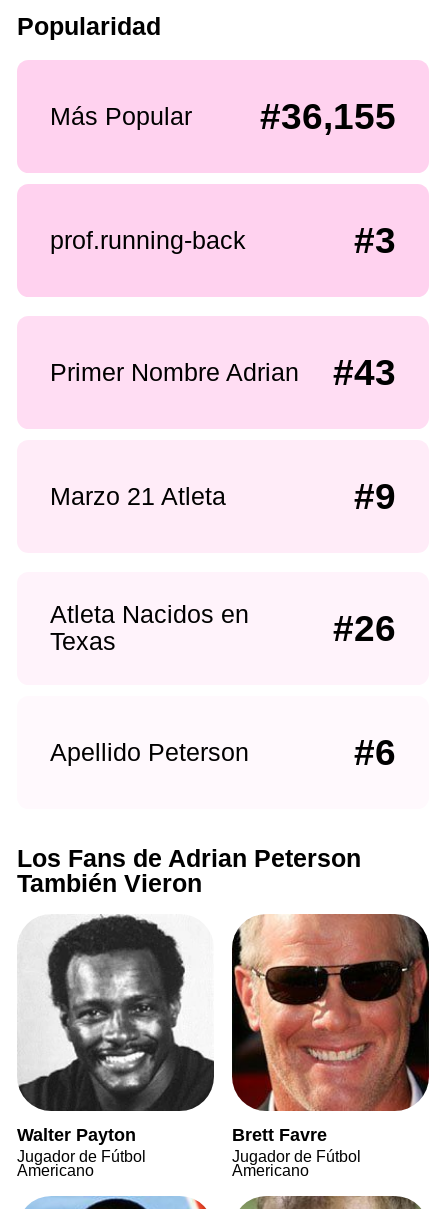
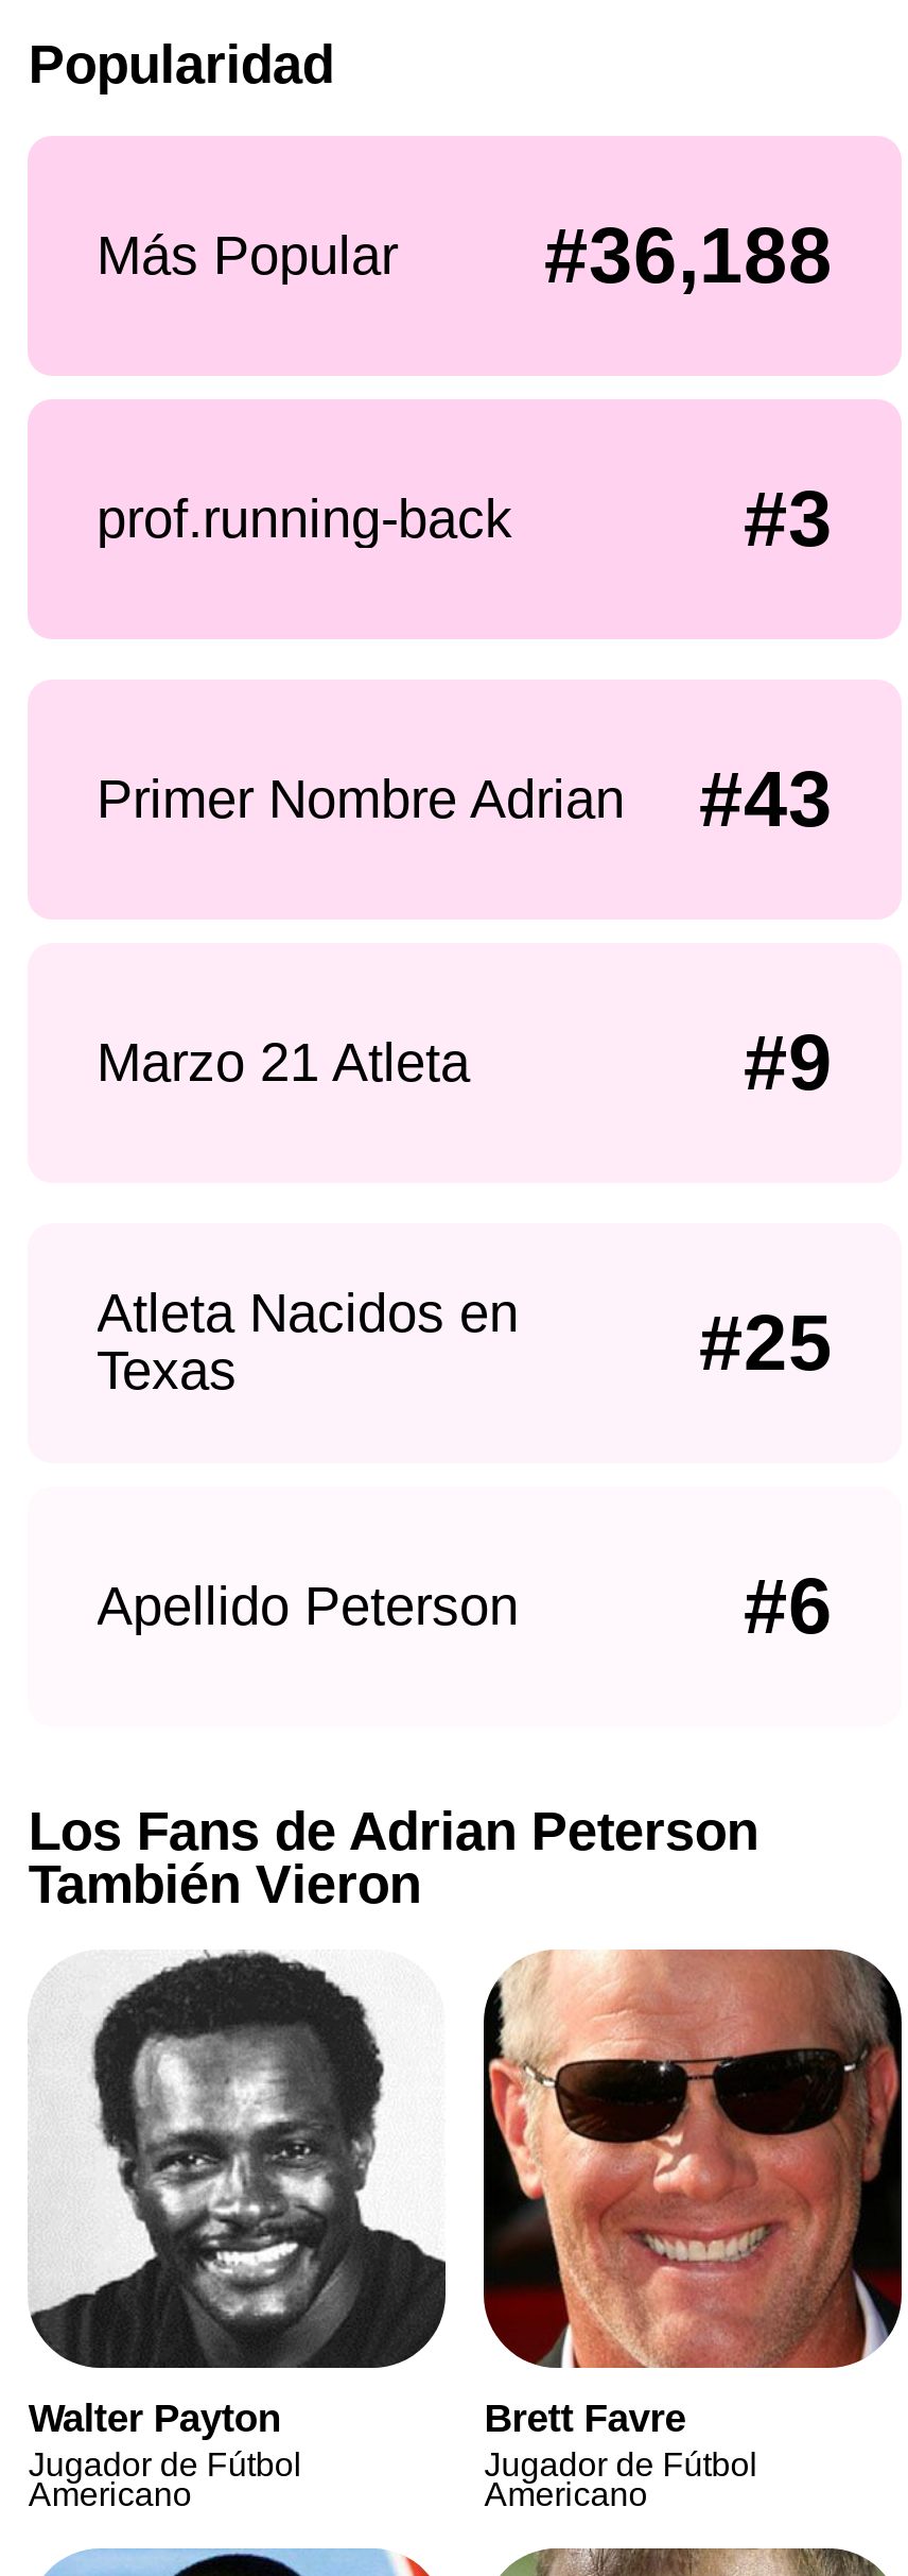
[260,96,396,137] #36,155 -> [544,212,833,299] #36,188
[333,608,396,649] #26 -> [699,1299,833,1386] #25

